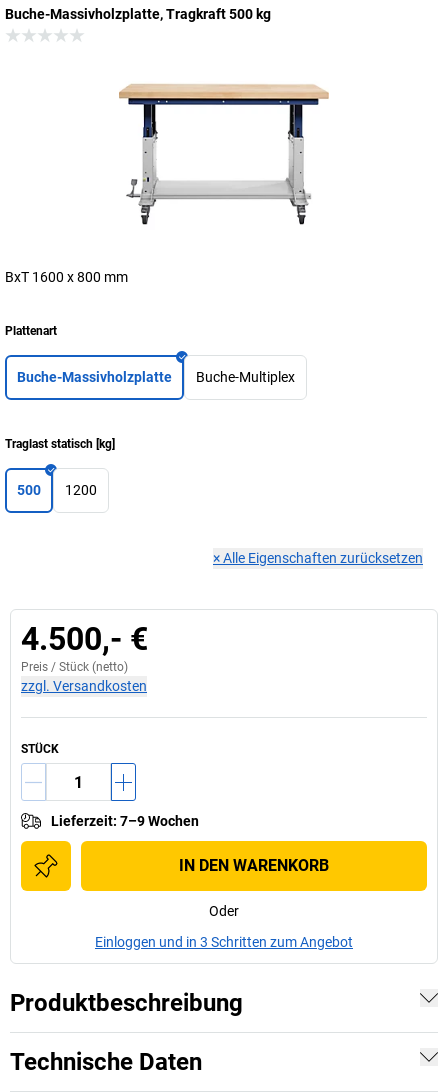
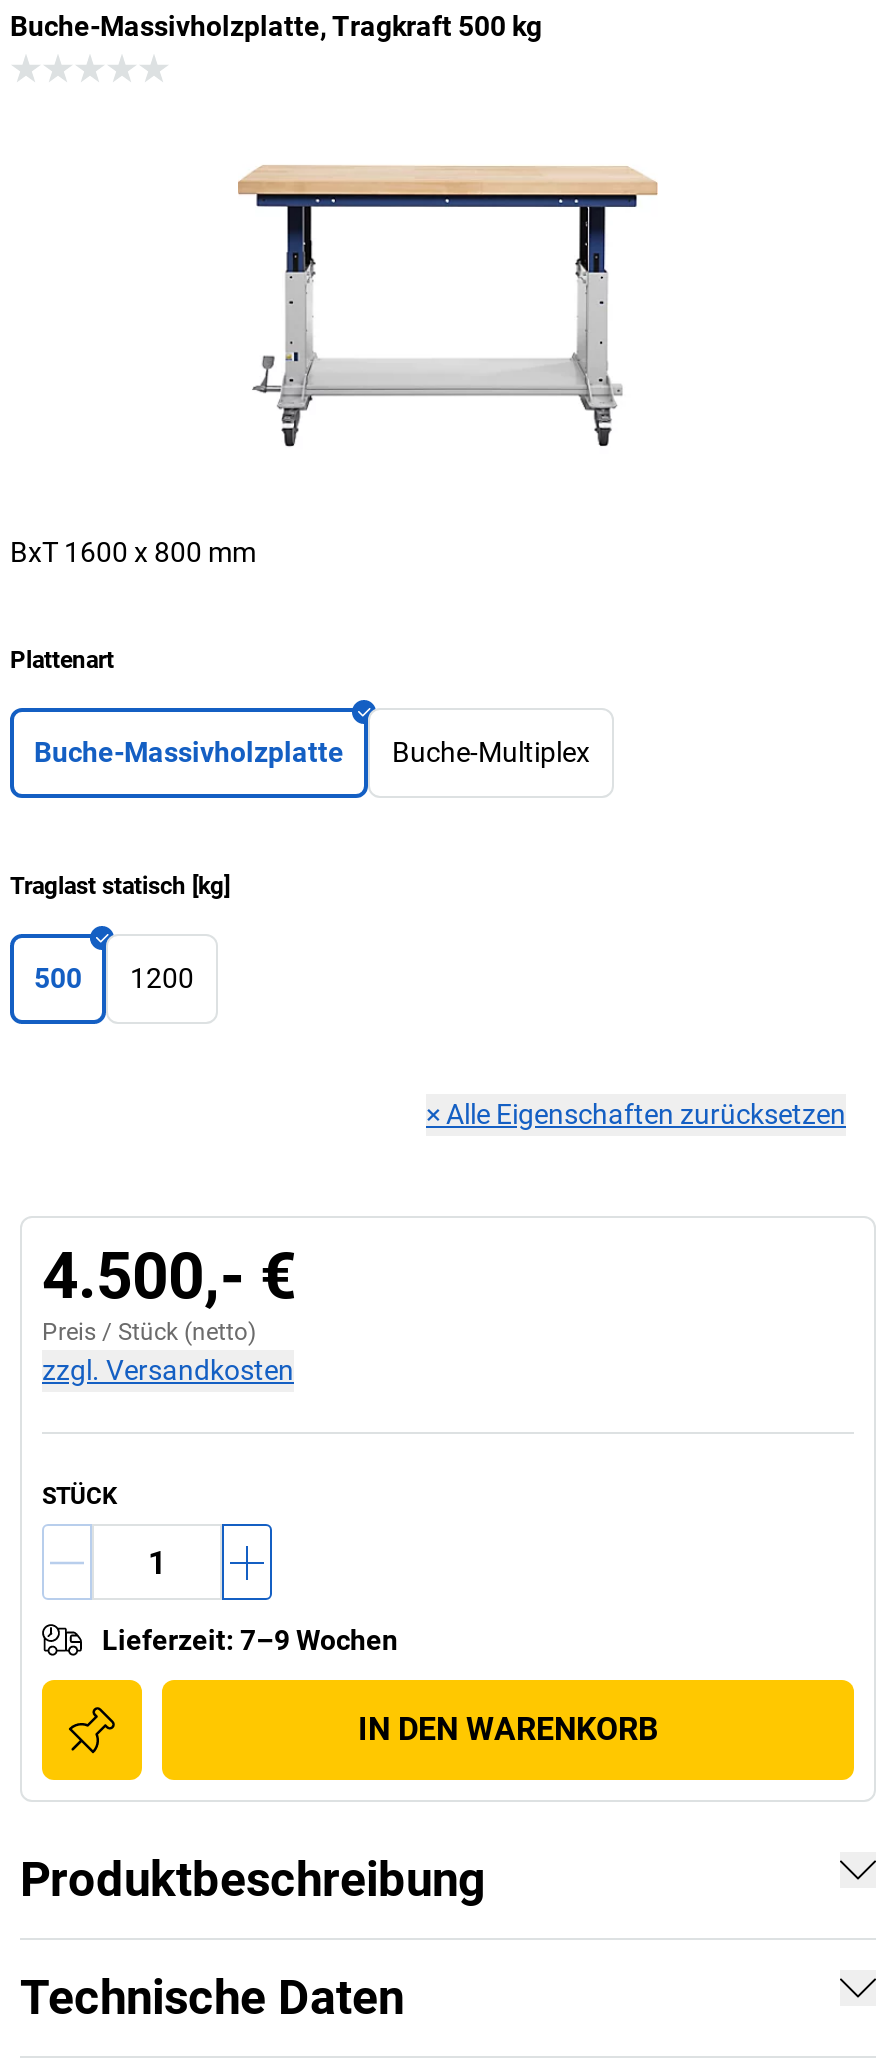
[95,903,353,950] Oder | Einloggen und in 3 Schritten zum Angebot -> none

